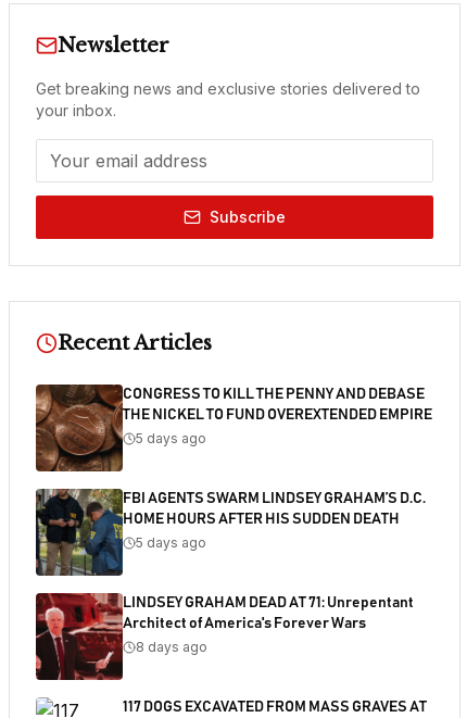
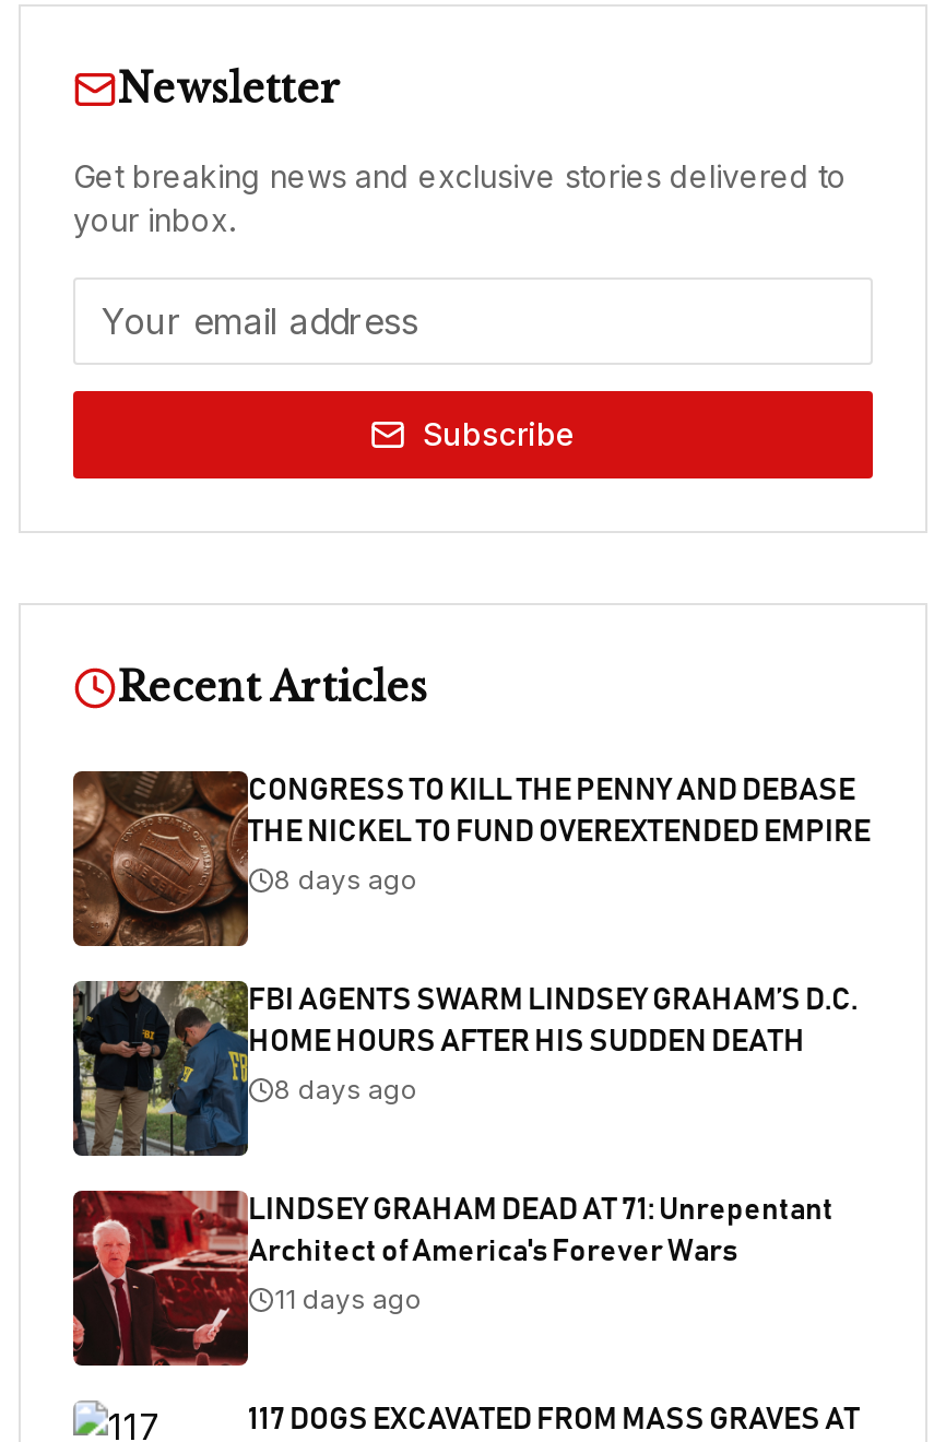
[136,430,206,446] 5 days ago -> [274,863,418,896] 8 days ago
[136,534,206,551] 5 days ago -> [274,1073,418,1106] 8 days ago
[136,639,207,655] 8 days ago -> [274,1283,423,1315] 11 days ago

